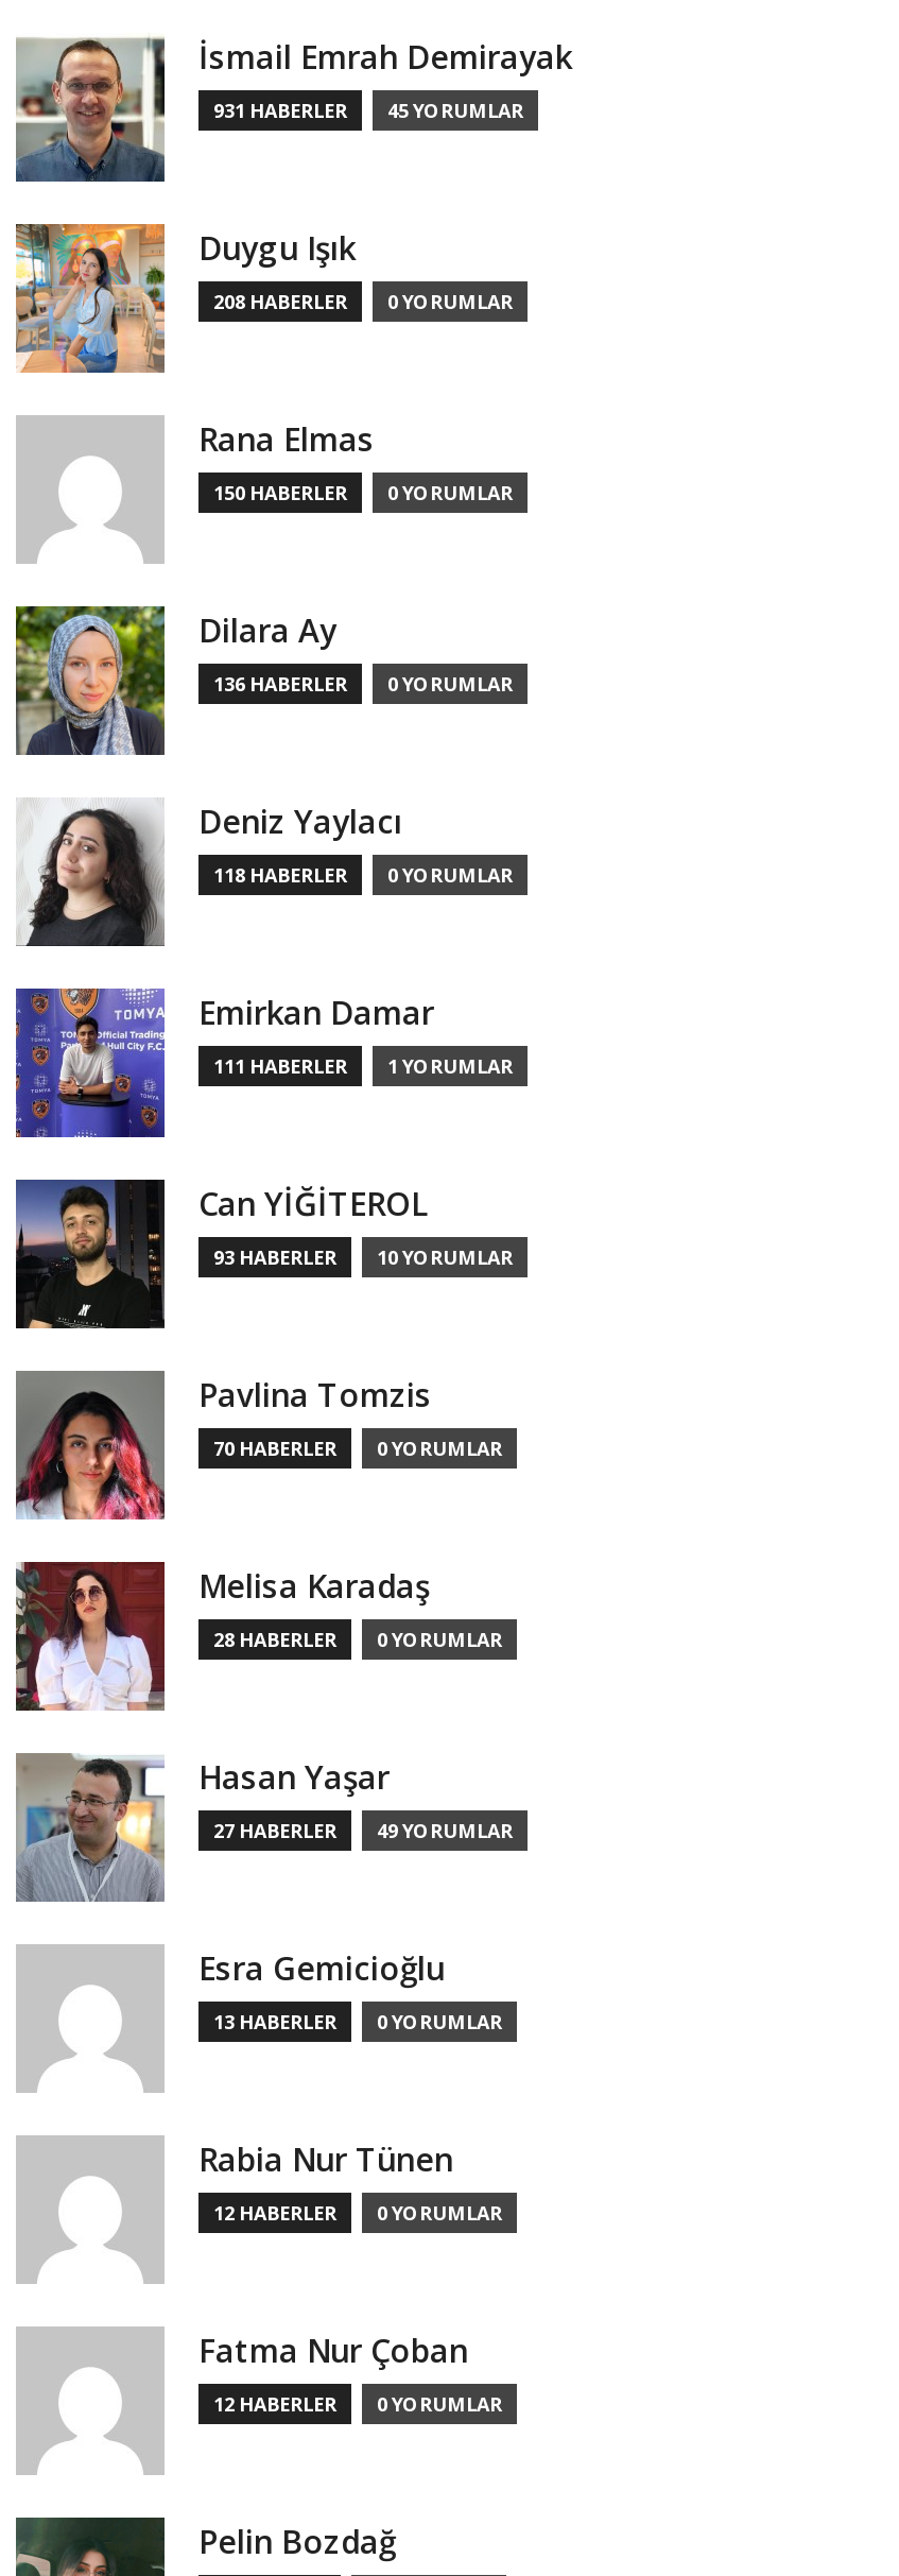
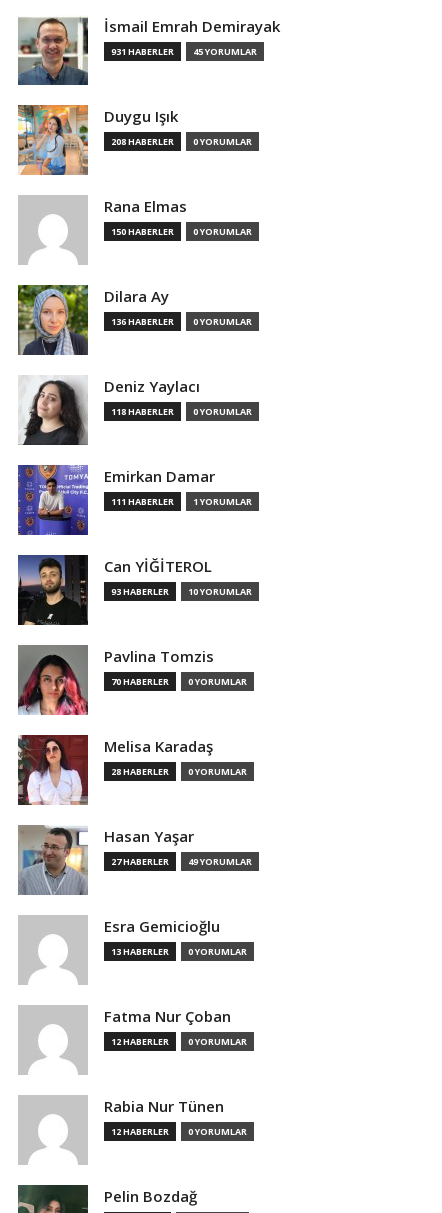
moved [198,2137,453,2180] -> [104,1096,224,1116]: Rabia Nur Tünen
moved [198,2329,468,2371] -> [104,1006,231,1026]: Fatma Nur Çoban

